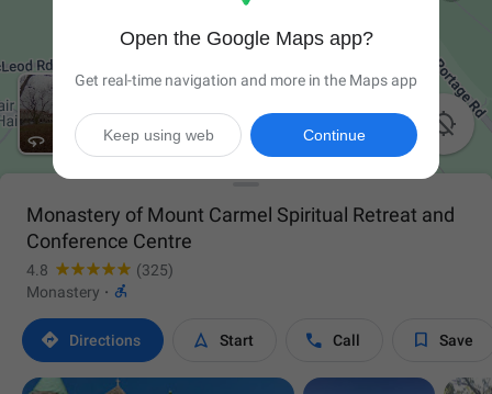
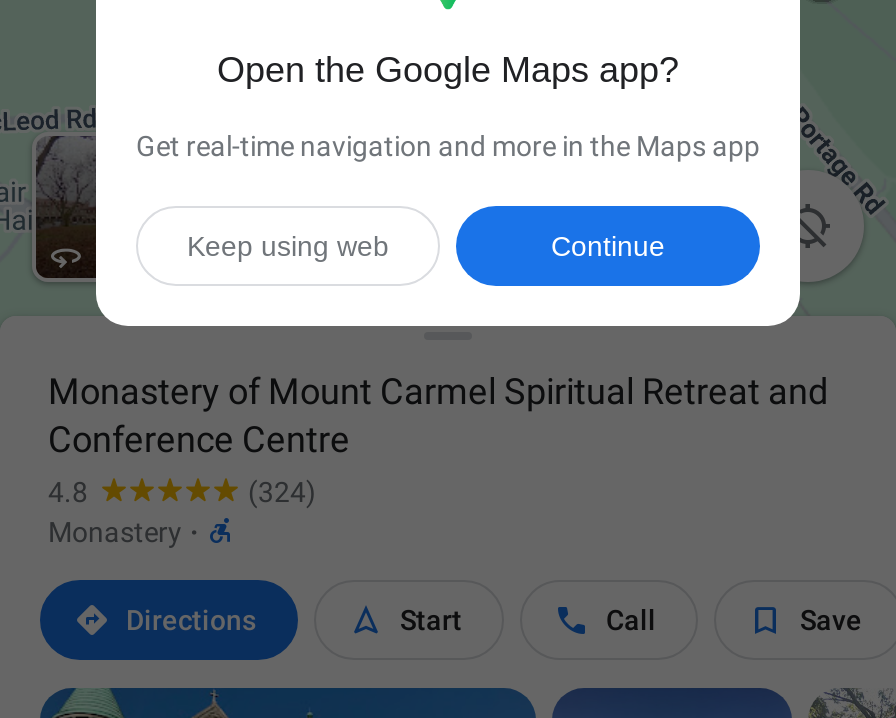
[136,261,174,279] (325) -> [248,476,316,508] (324)

